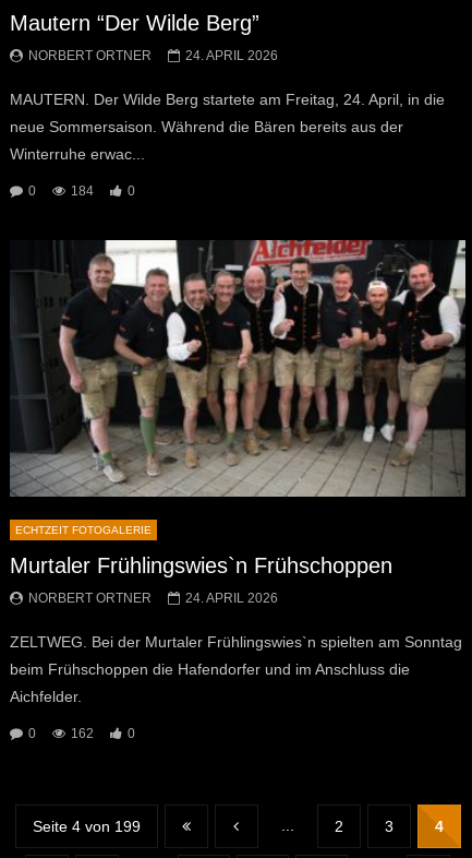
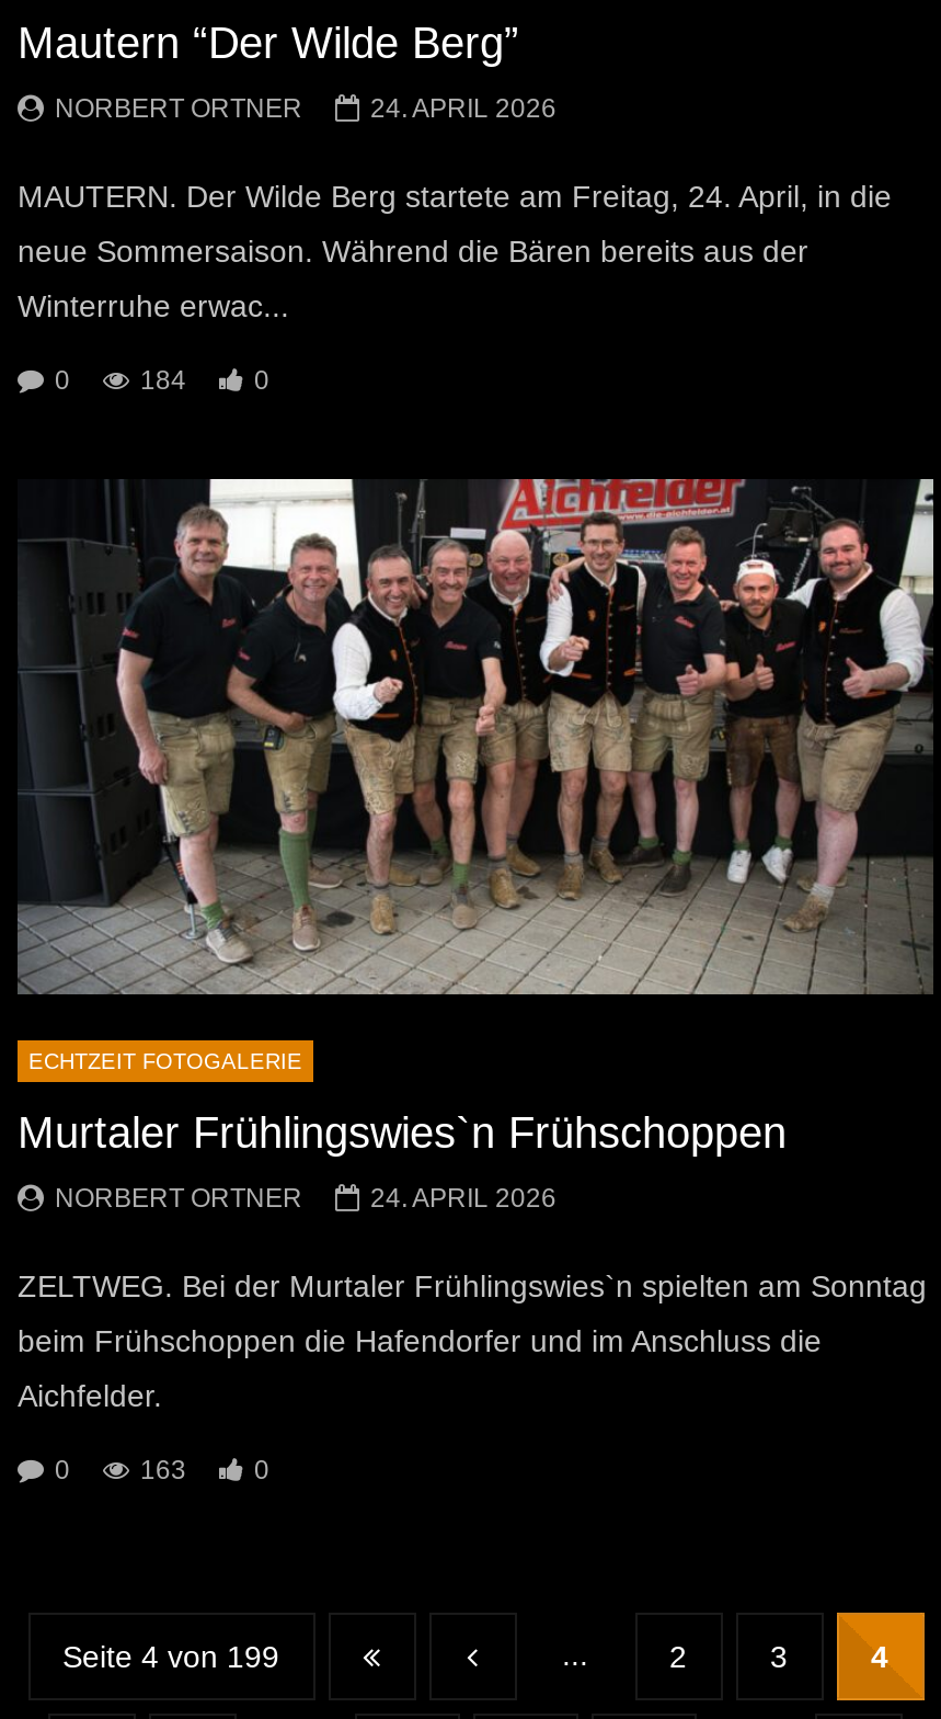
[71,726,94,741] 162 -> [140,1454,186,1485] 163

